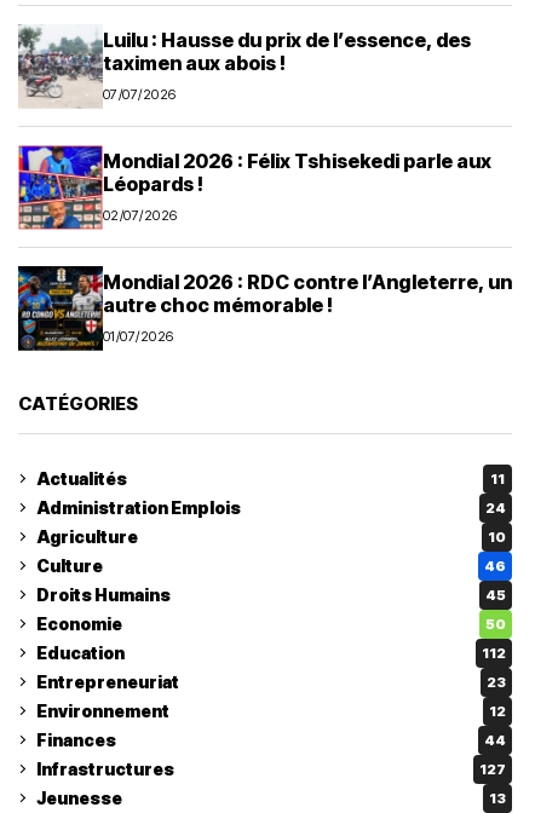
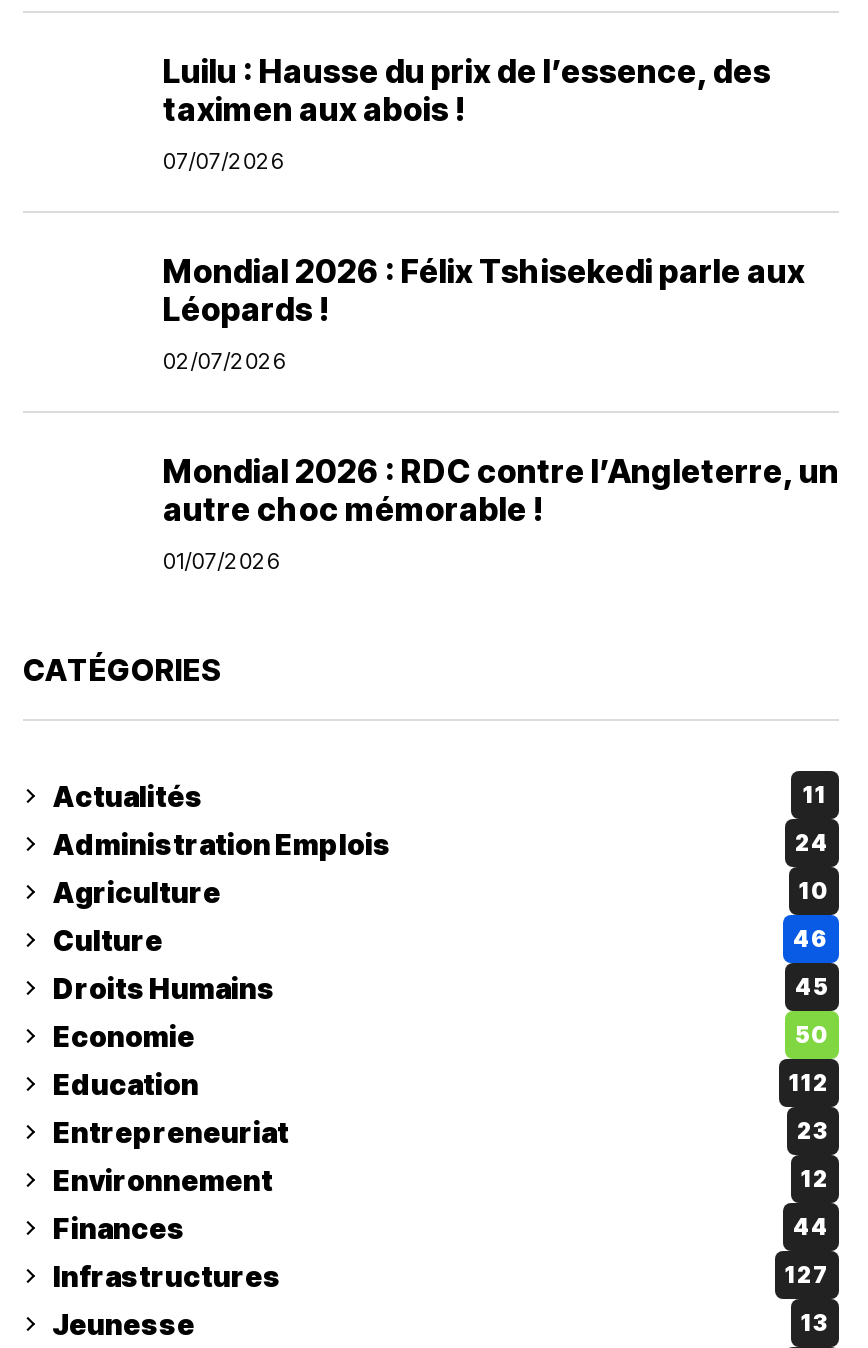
[17,24,104,109] [image] -> none
[17,144,104,231] [image] -> none
[17,265,104,352] [image] -> none

